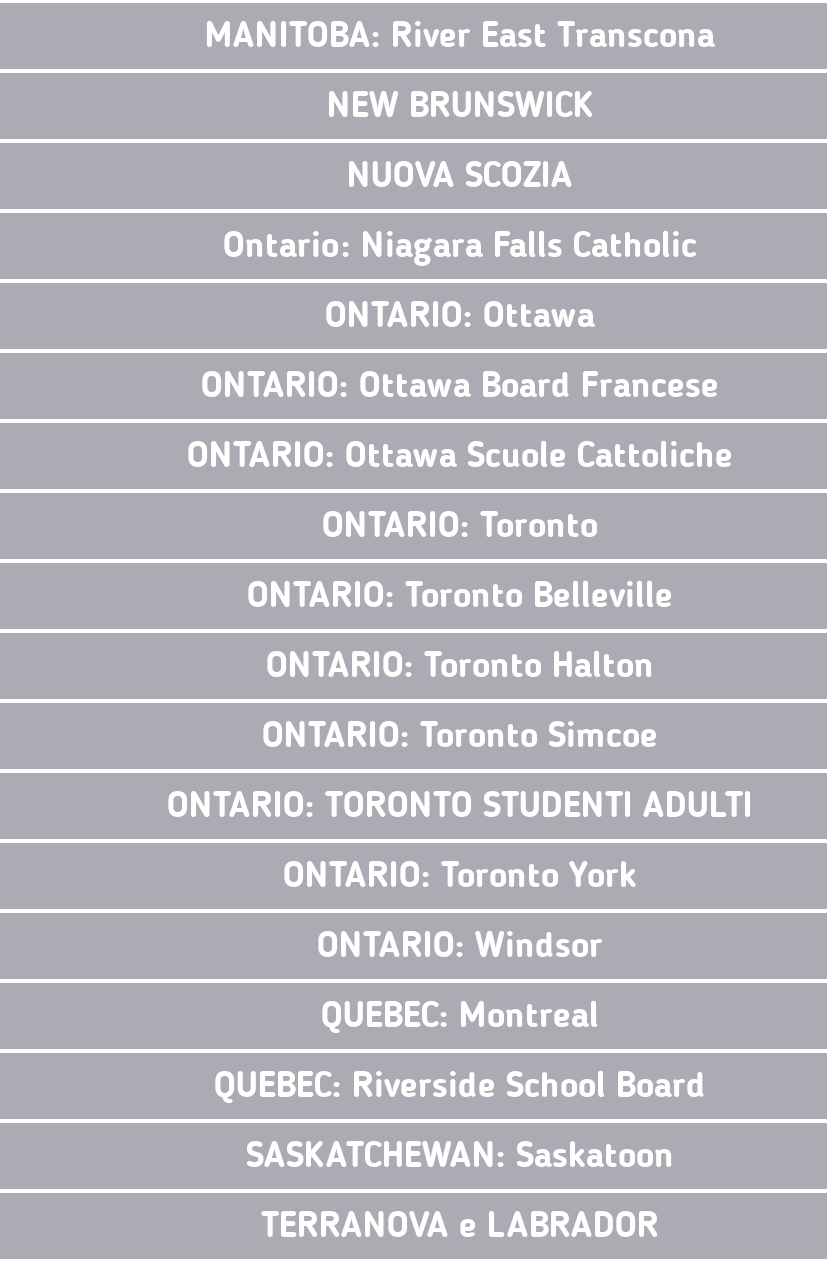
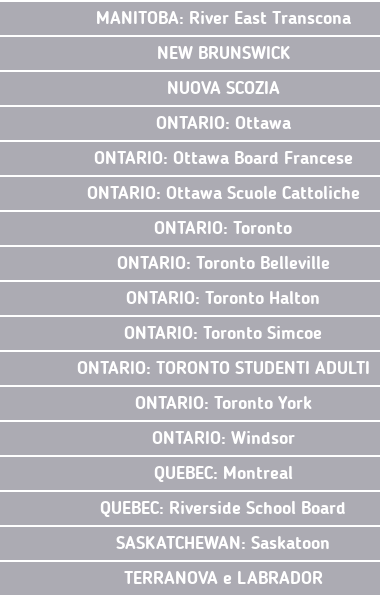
[223,223,697,267] Ontario: Niagara Falls Catholic -> none

